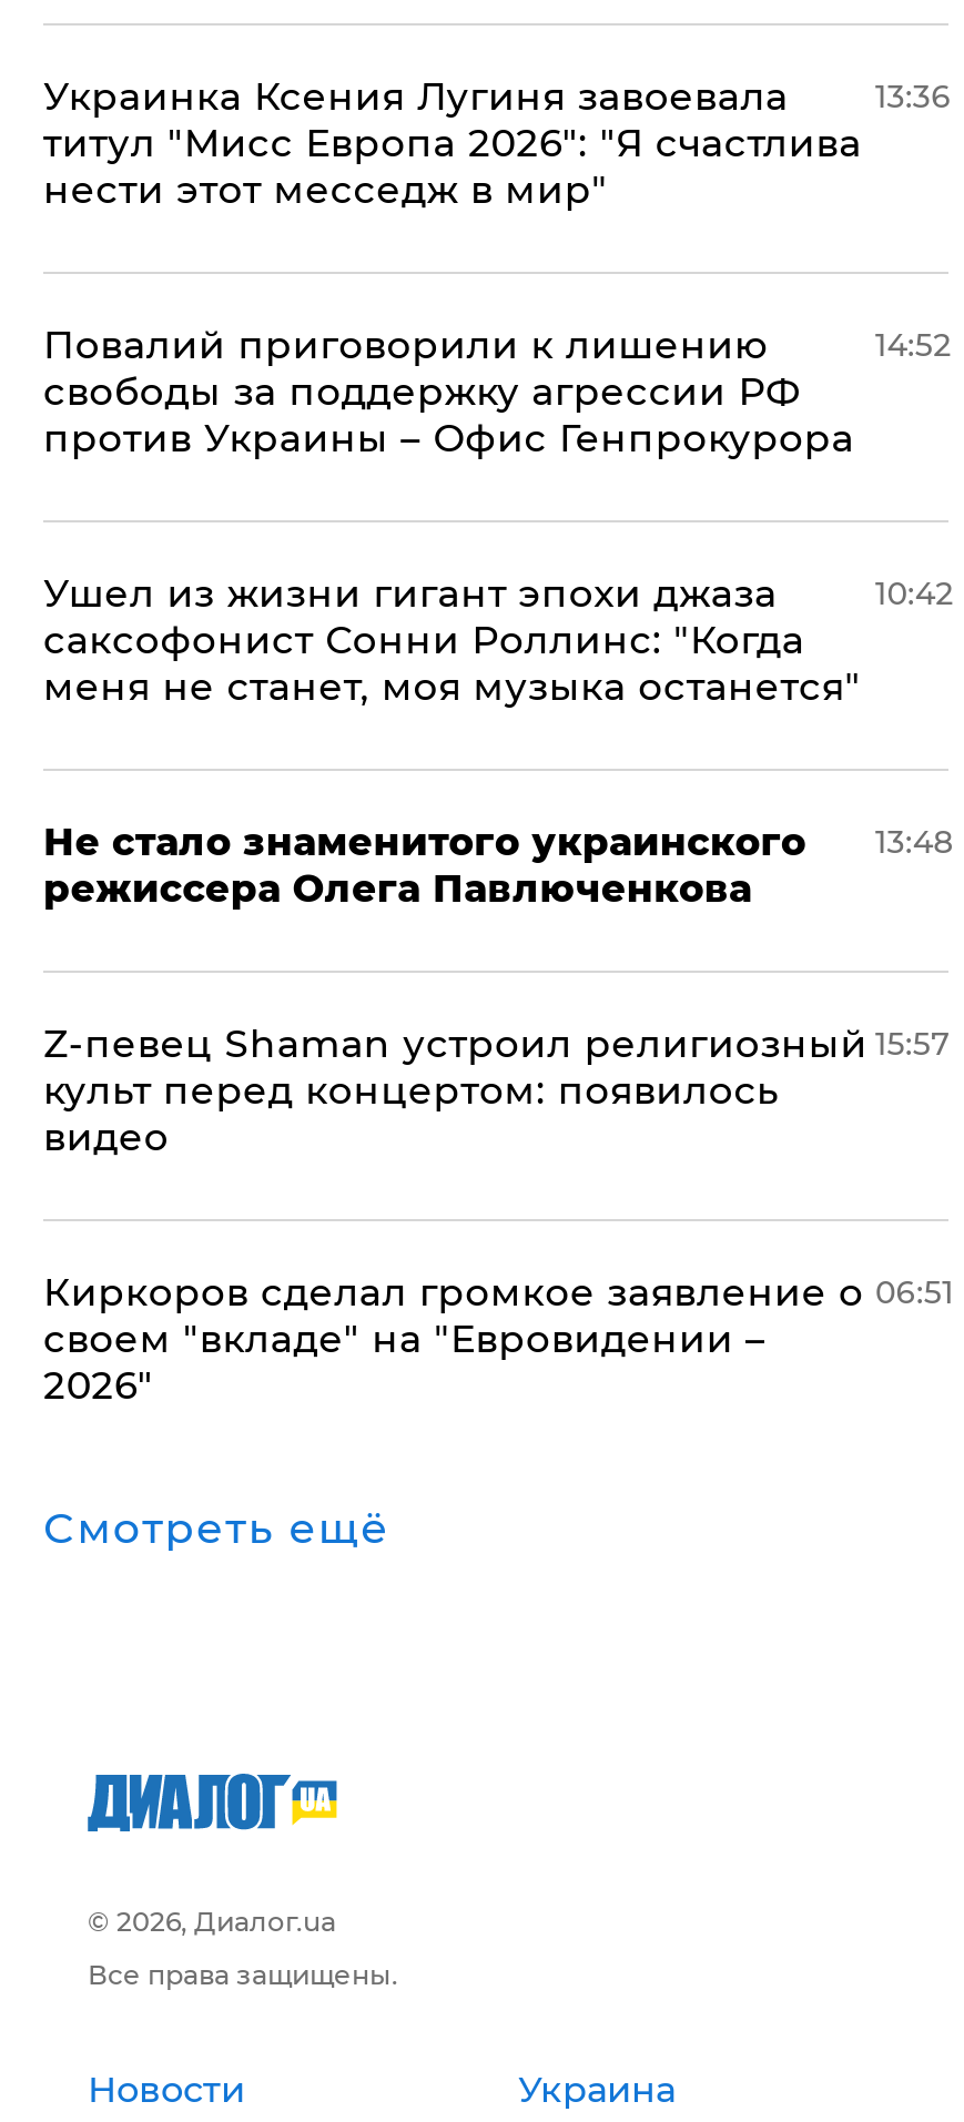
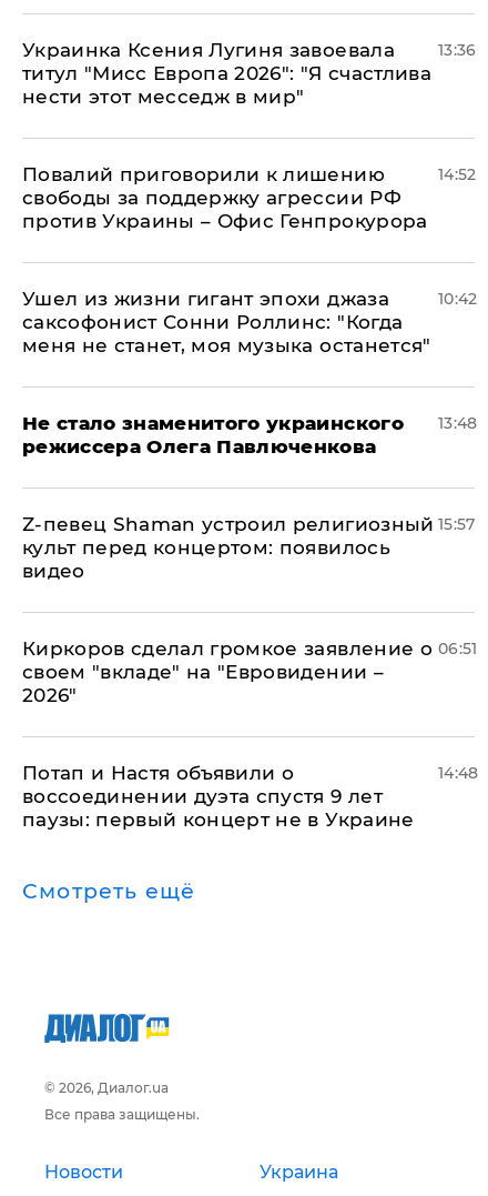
none -> [22,761,414,830] Потап и Настя объявили о | воссоединении дуэта спустя 9 лет | паузы: первый концерт не в Украине
none -> [438,762,478,782] 14:48

